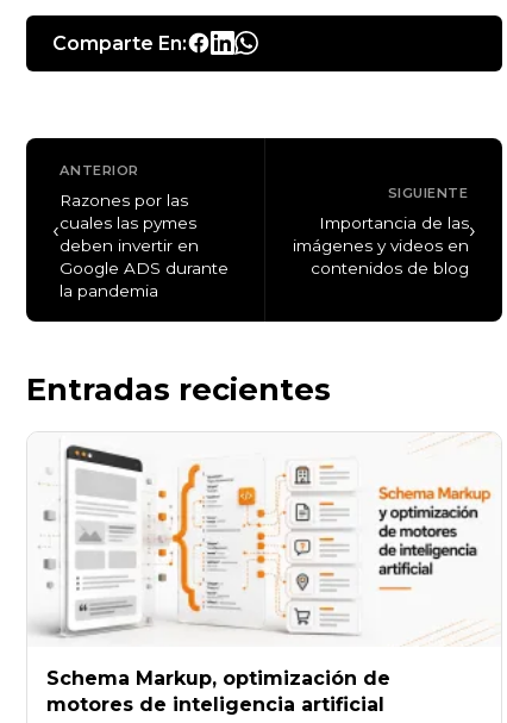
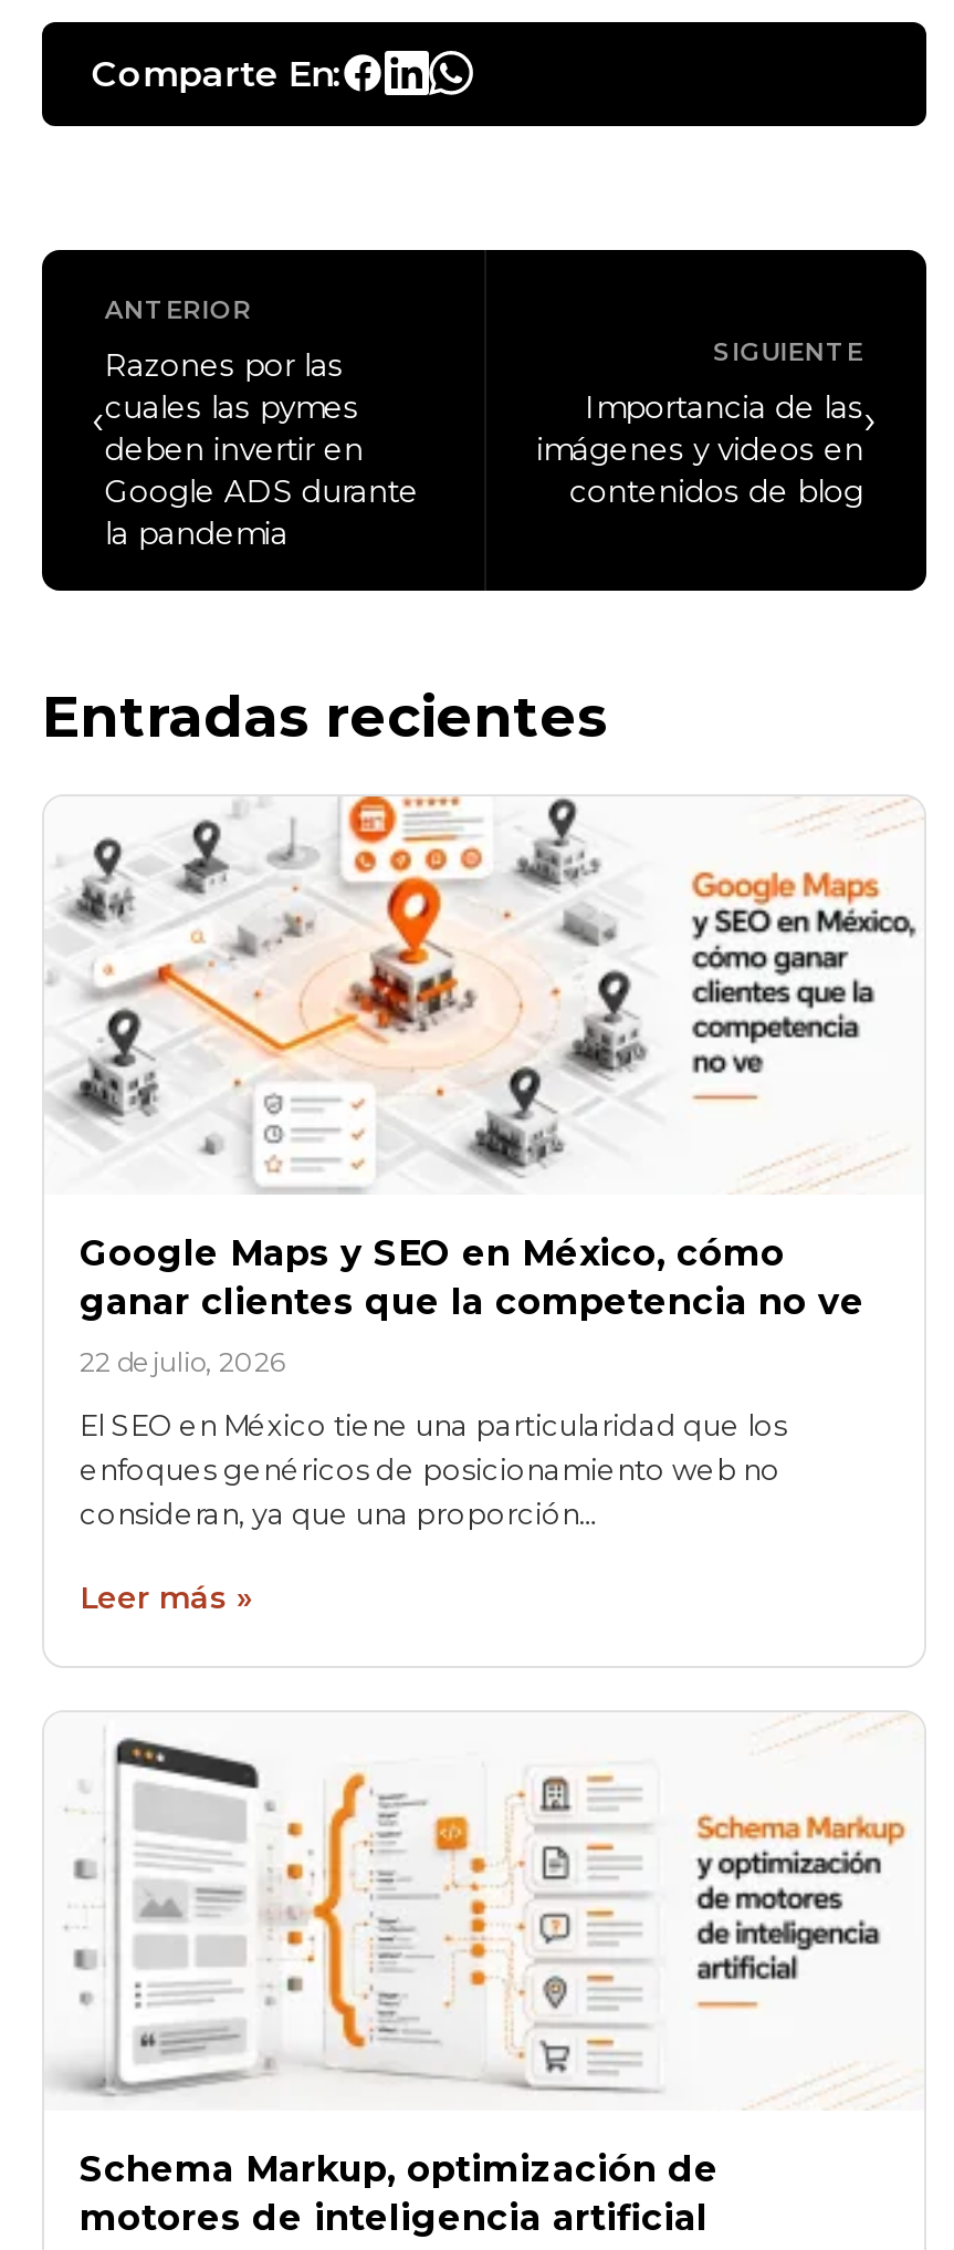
none -> [49,794,864,1614] [image] | Google Maps y SEO en México, cómo | ganar clientes que la competencia no ve | 22 de julio, 2026 | El SEO en México tiene una particularidad que los | enfoques genéricos de posicionamiento web no | consideran, ya que una proporción… | Leer más »
none -> [690,869,918,1075] [image]

